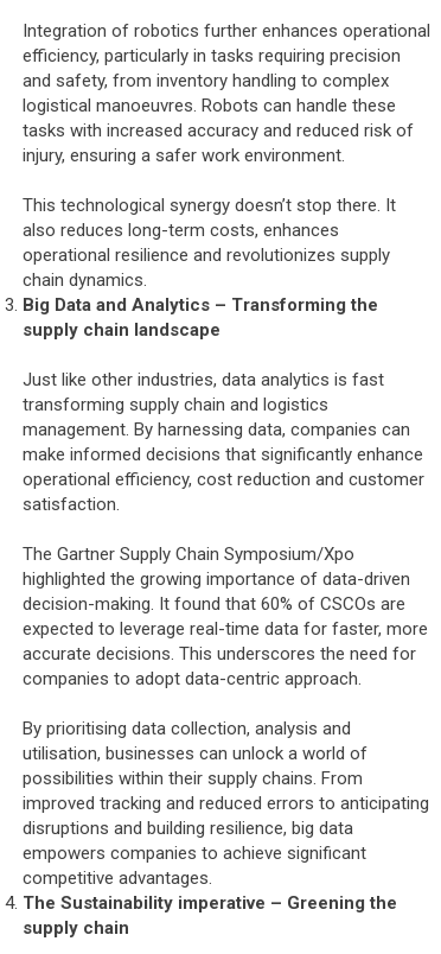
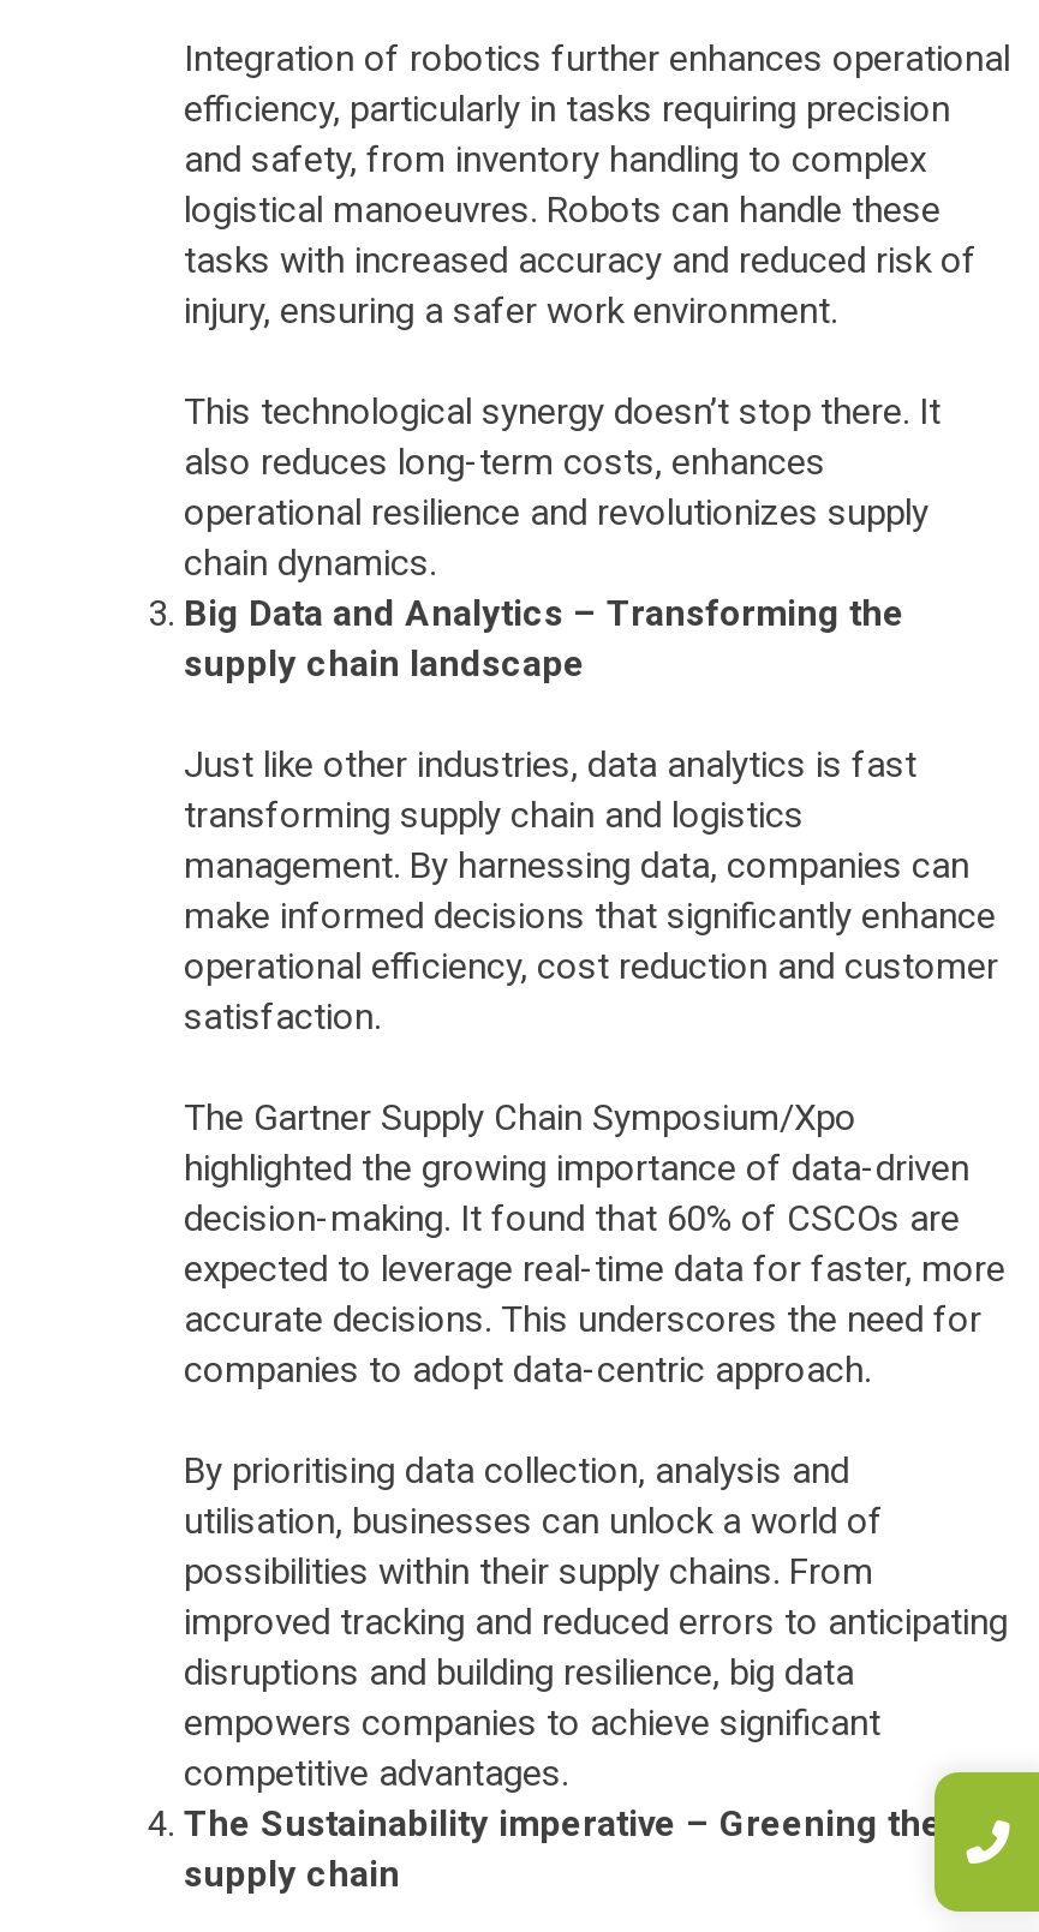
none -> [928,1766,1032,1918] [image]

